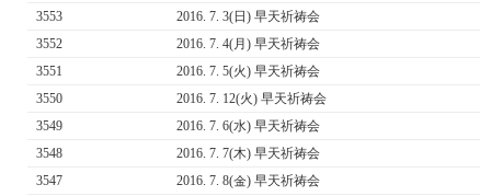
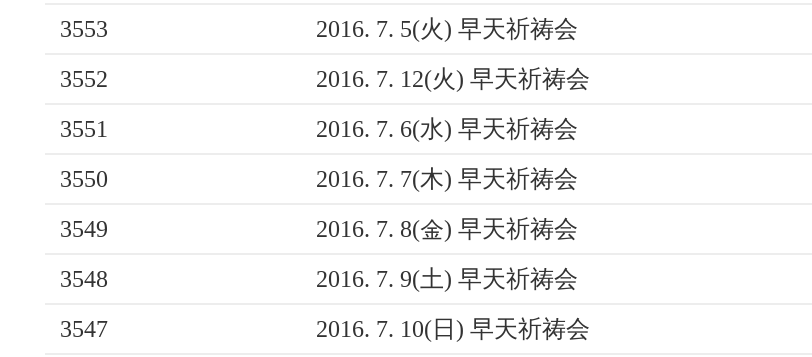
[176,9,319,24] 2016. 7. 3(日) 早天祈祷会 -> none
[176,36,319,51] 2016. 7. 4(月) 早天祈祷会 -> none
moved [176,64,319,79] -> [316,15,578,43]: 2016. 7. 5(火) 早天祈祷会
moved [176,91,326,106] -> [316,65,590,93]: 2016. 7. 12(火) 早天祈祷会
moved [176,118,319,134] -> [316,115,578,143]: 2016. 7. 6(水) 早天祈祷会
moved [176,146,319,161] -> [316,165,578,193]: 2016. 7. 7(木) 早天祈祷会
none -> [316,265,578,293] 2016. 7. 9(土) 早天祈祷会
moved [176,173,319,188] -> [316,215,578,243]: 2016. 7. 8(金) 早天祈祷会
none -> [316,315,590,343] 2016. 7. 10(日) 早天祈祷会

